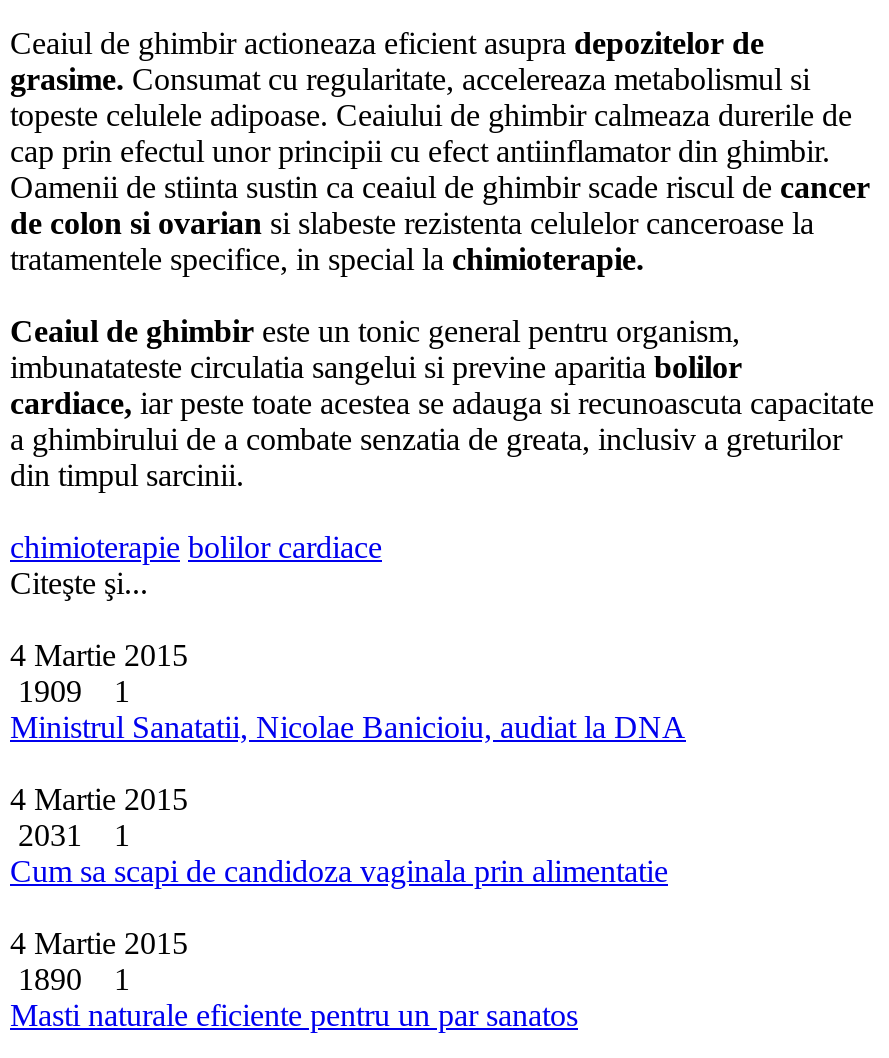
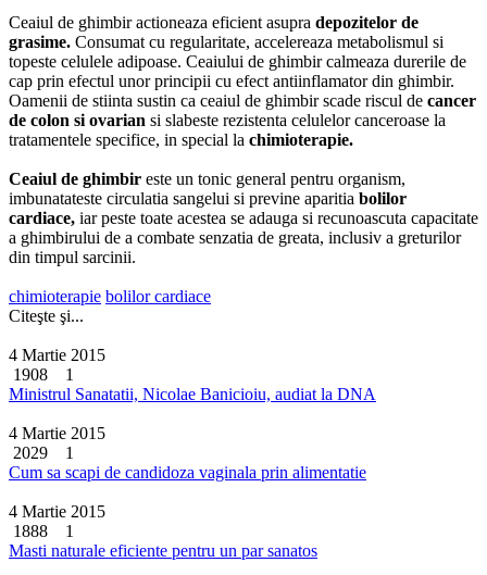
[10,674,130,708] 1909 1 -> [9,365,74,384] 1908 1
[10,818,130,852] 2031 1 -> [9,443,74,462] 2029 1
[10,962,130,996] 1890 1 -> [9,522,74,540] 1888 1

